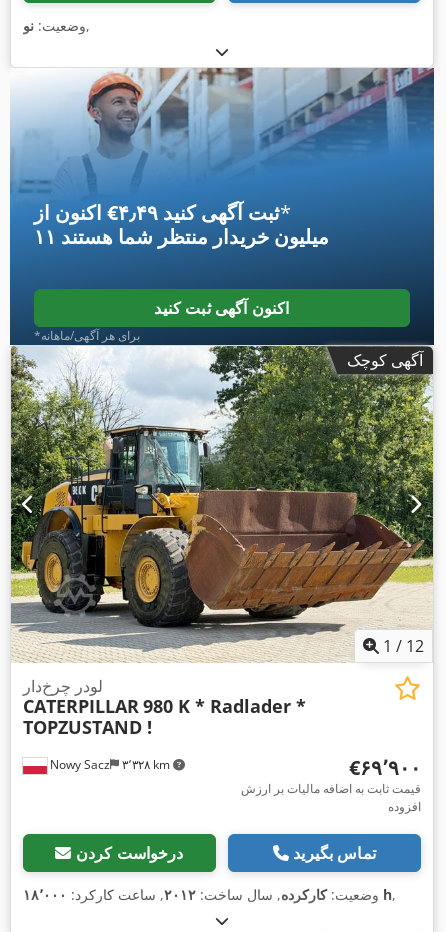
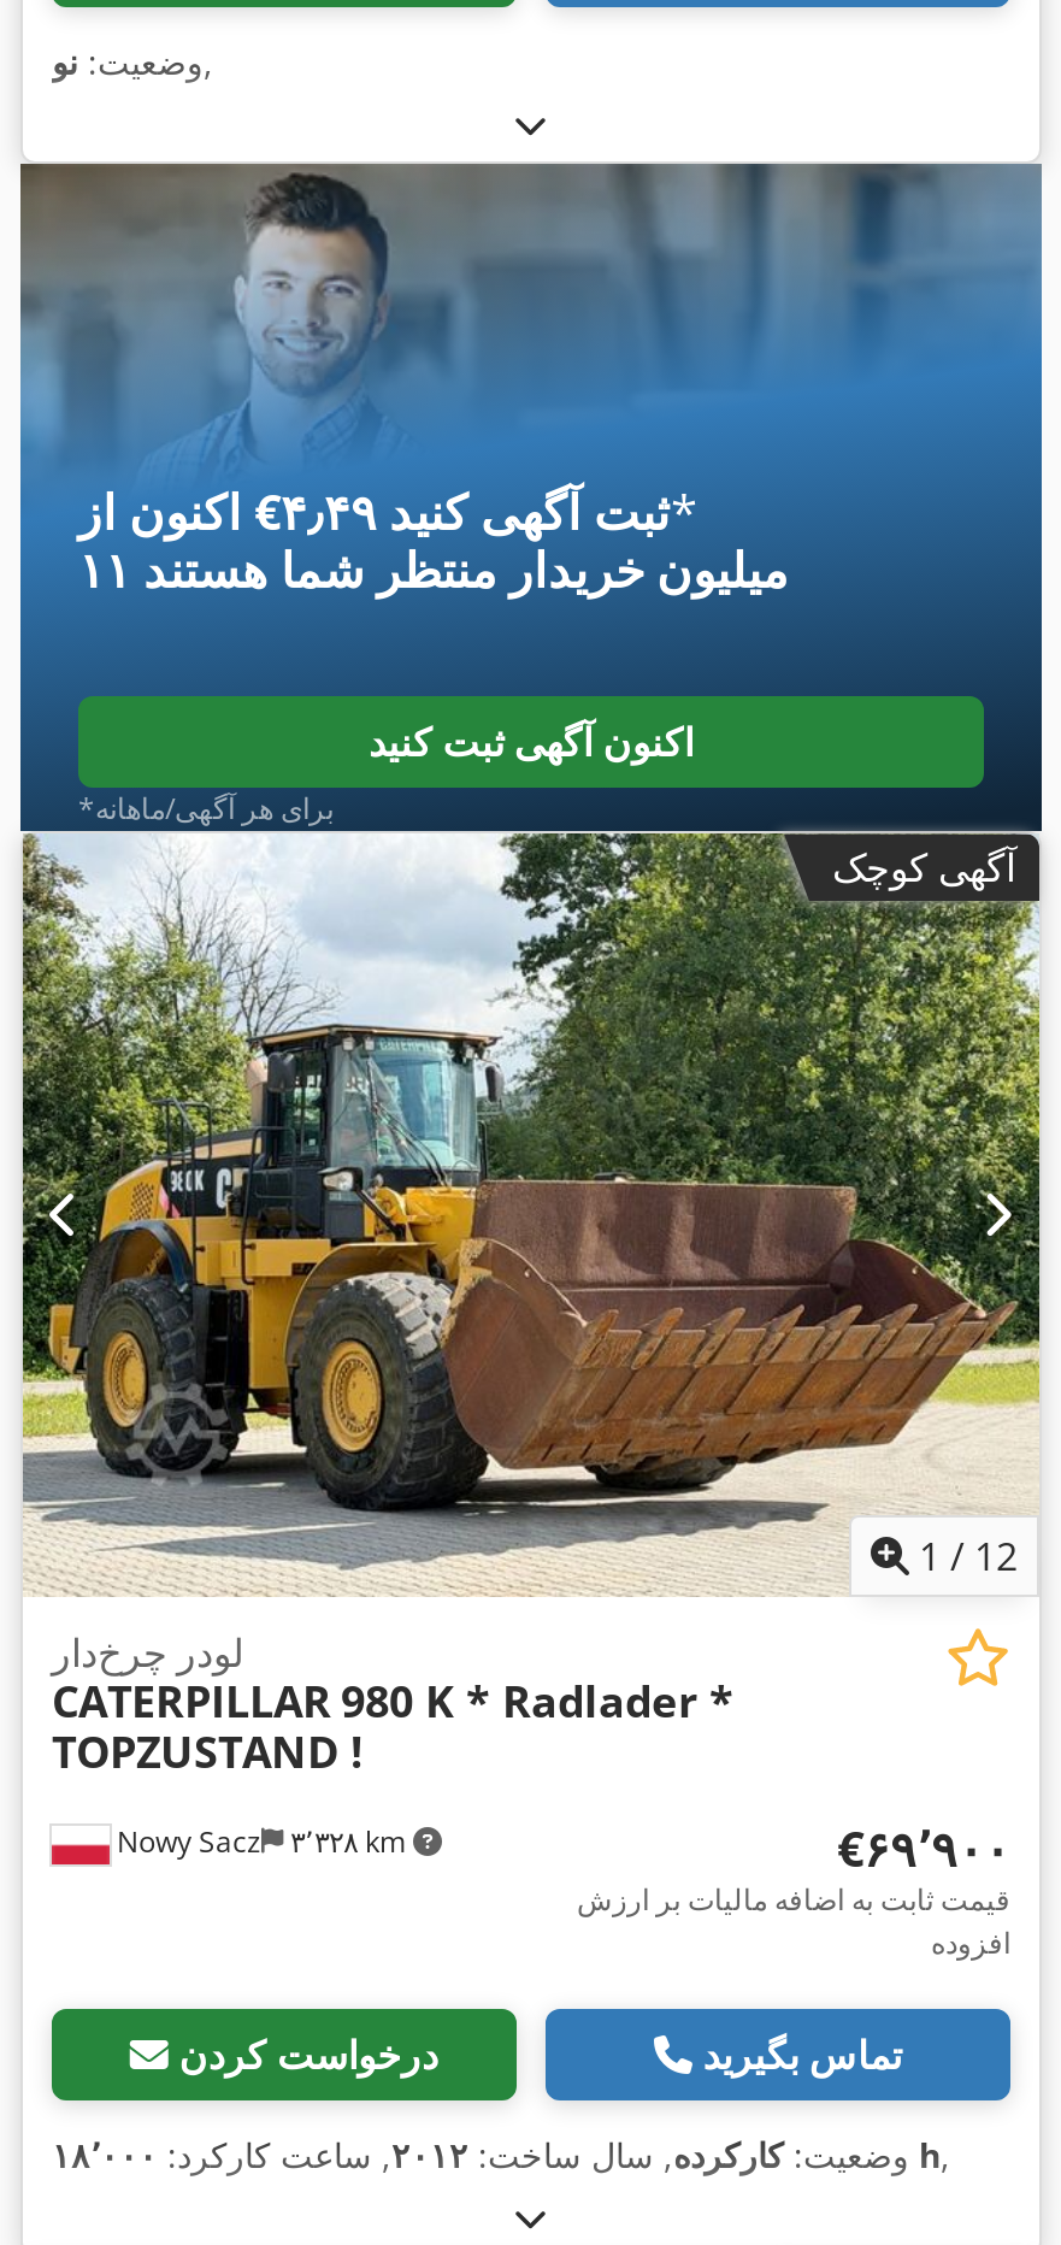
[10,68,434,179] [image] -> [18,161,1042,436] [image]

